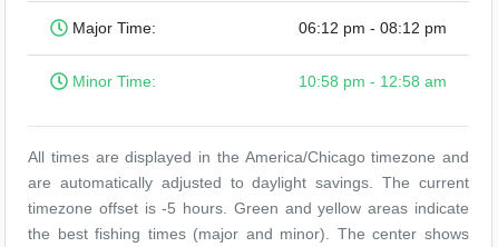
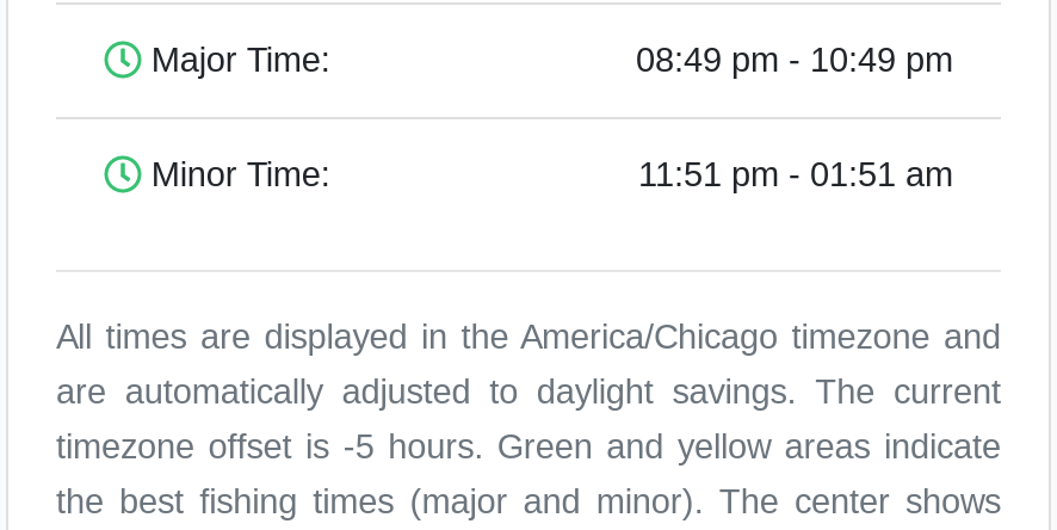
[299,19,447,36] 06:12 pm - 08:12 pm -> [636,40,953,78] 08:49 pm - 10:49 pm
[299,72,447,90] 10:58 pm - 12:58 am -> [638,154,953,193] 11:51 pm - 01:51 am

